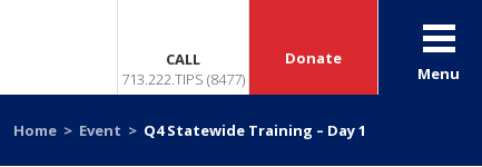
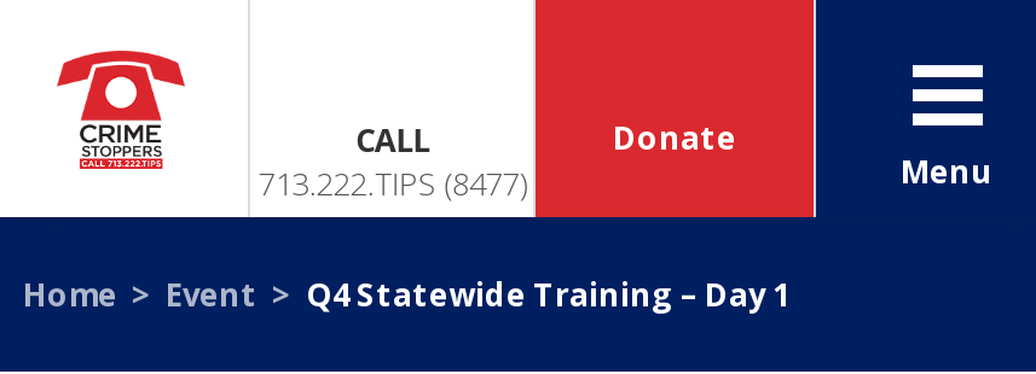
none -> [54,48,187,171] [image]

